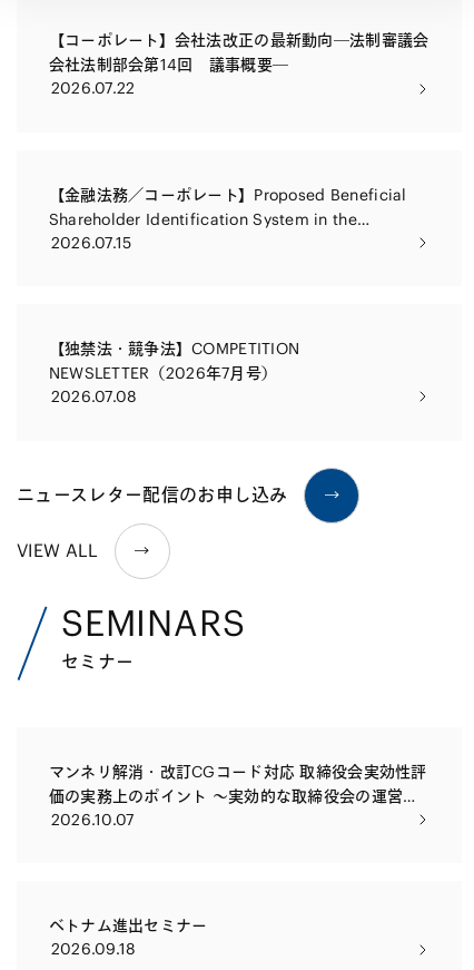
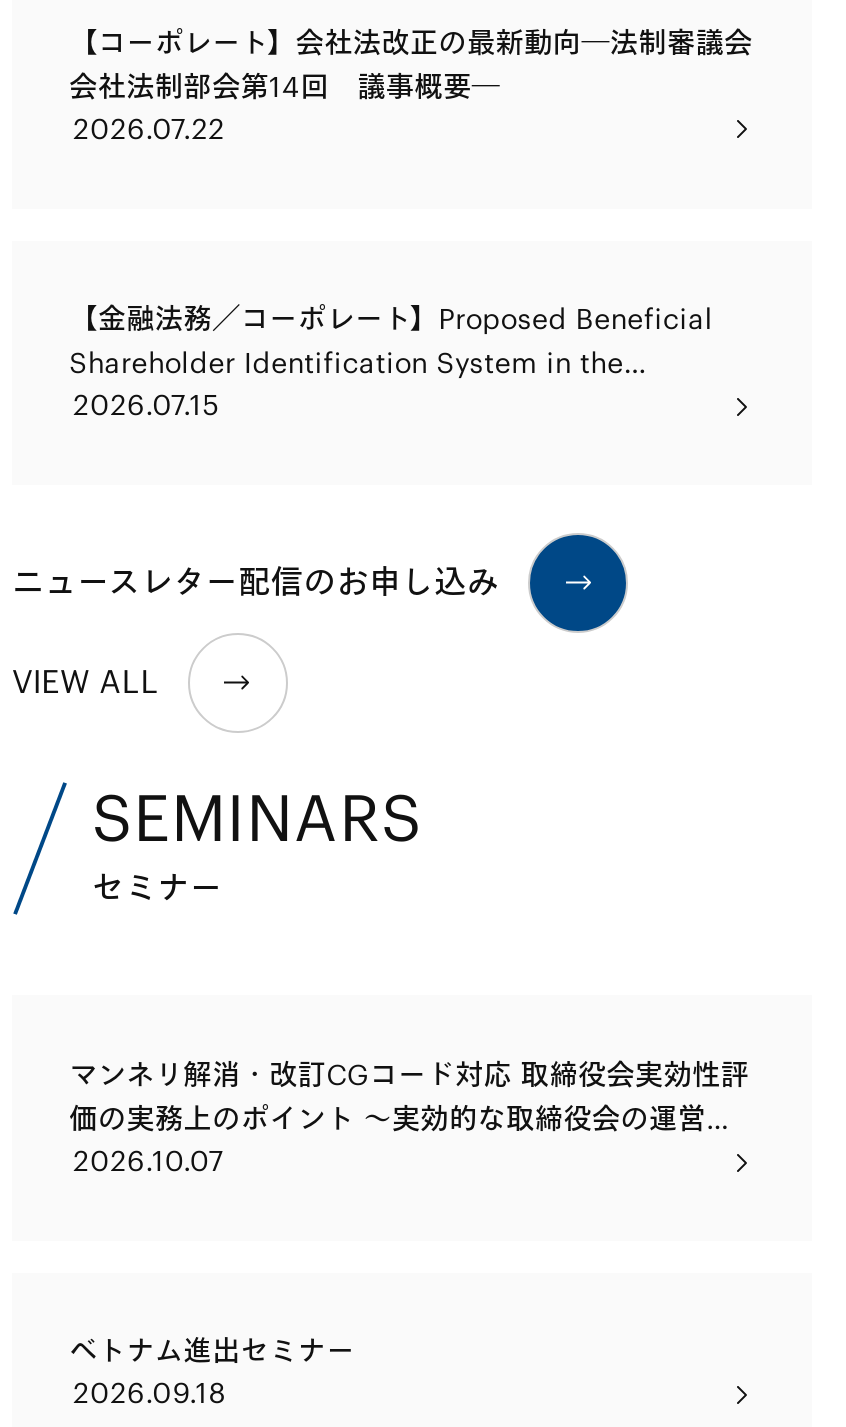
[49,338,300,406] 【独禁法・競争法】COMPETITION | NEWSLETTER（2026年7月号） | 2026.07.08 -> none

